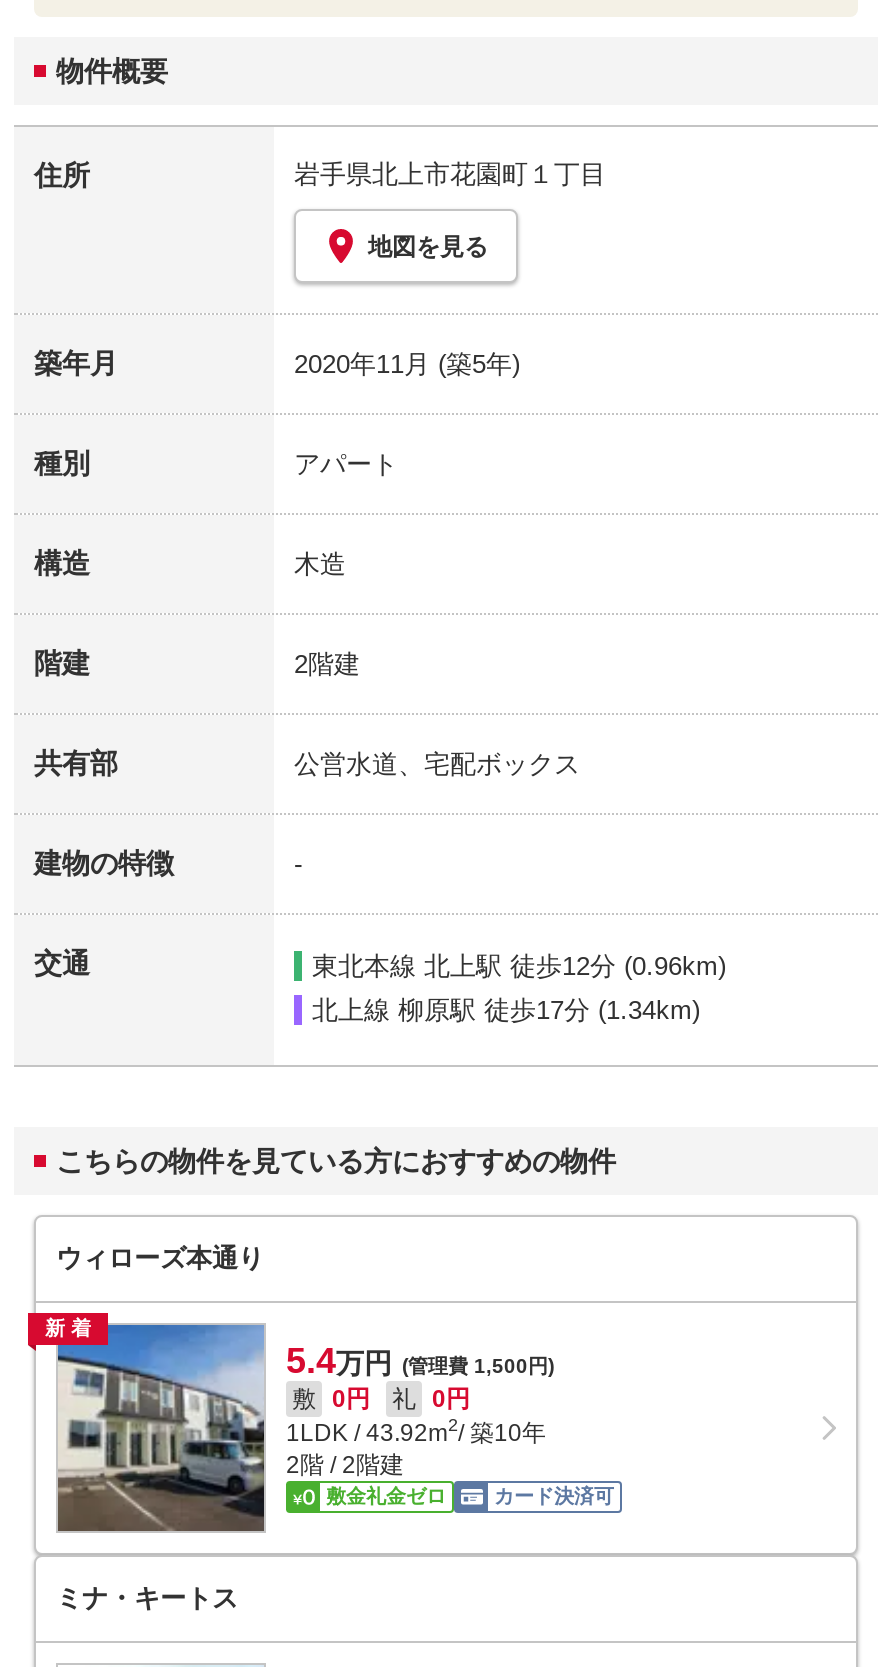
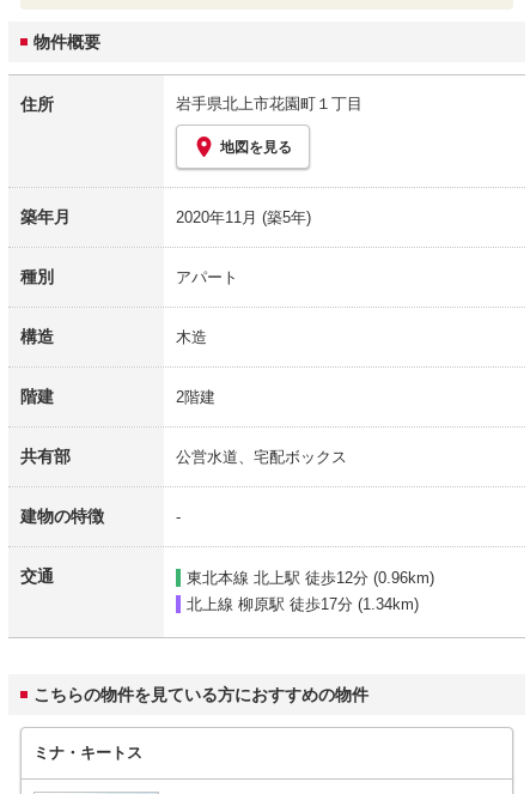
[45,1243,614,1533] [image] | ウィローズ本通り | 新着 | 5.4万円 (管理費 1,500円) | 敷 0円 | 礼 0円 | 1LDK /43.92m2 / 築10年 | 2階 / 2階建 | 敷金礼金ゼロ | カード決済可 -> none

